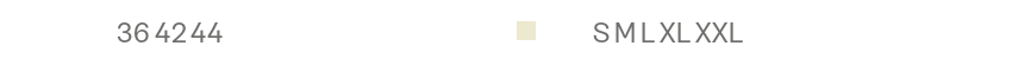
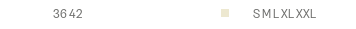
[117,13,224,49] 36 42 44 -> [53,6,82,21] 36 42

